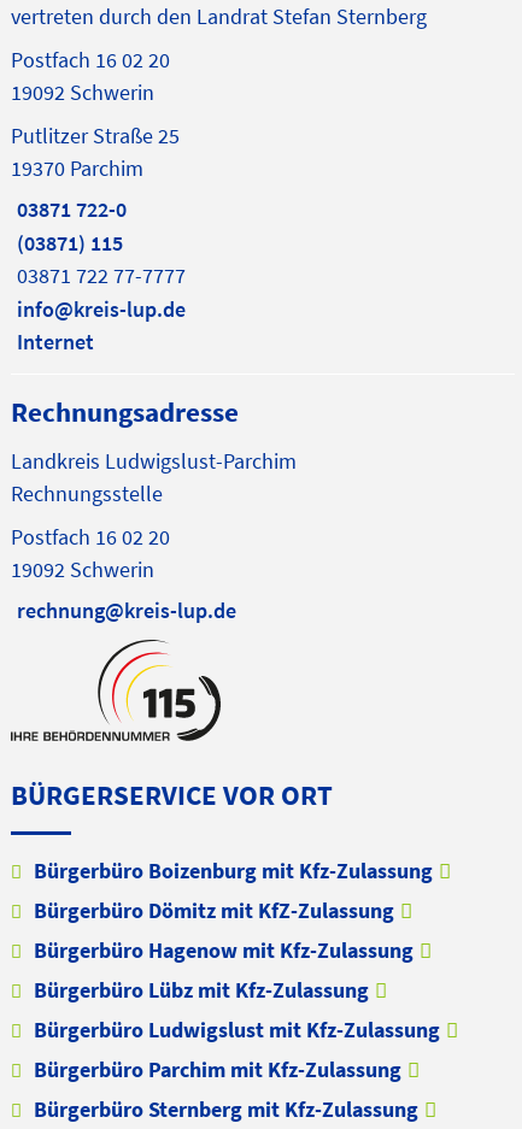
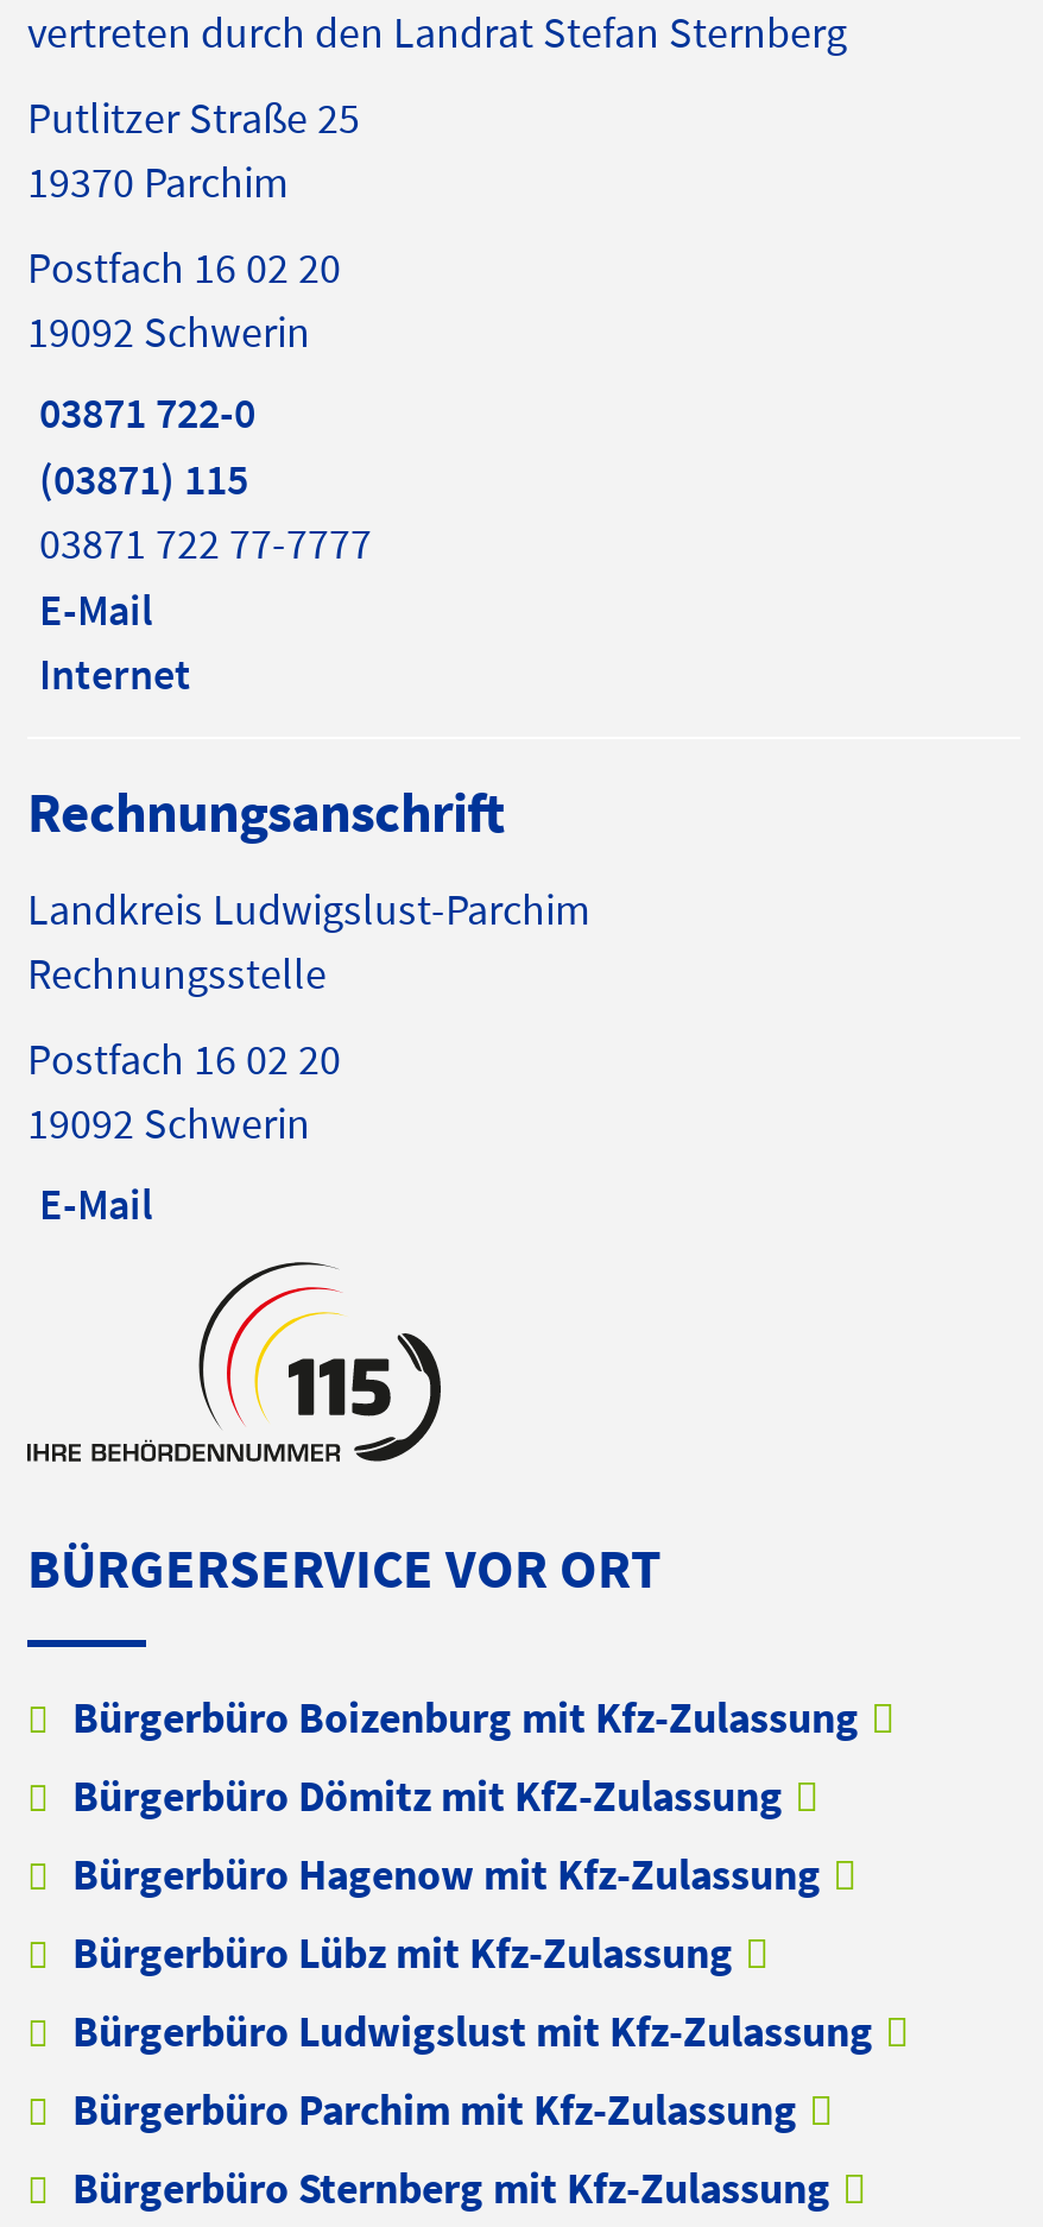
moved [11,46,170,106] -> [27,241,341,359]: Postfach 16 02 20 | 19092 Schwerin
moved [11,122,180,182] -> [27,91,360,210]: Putlitzer Straße 25 | 19370 Parchim
[17,295,186,323] info@kreis-lup.de -> [39,582,153,636] E-Mail
[11,394,239,429] Rechnungsadresse -> [27,778,505,847] Rechnungsanschrift
[17,596,236,624] rechnung@kreis-lup.de -> [39,1176,153,1231] E-Mail

